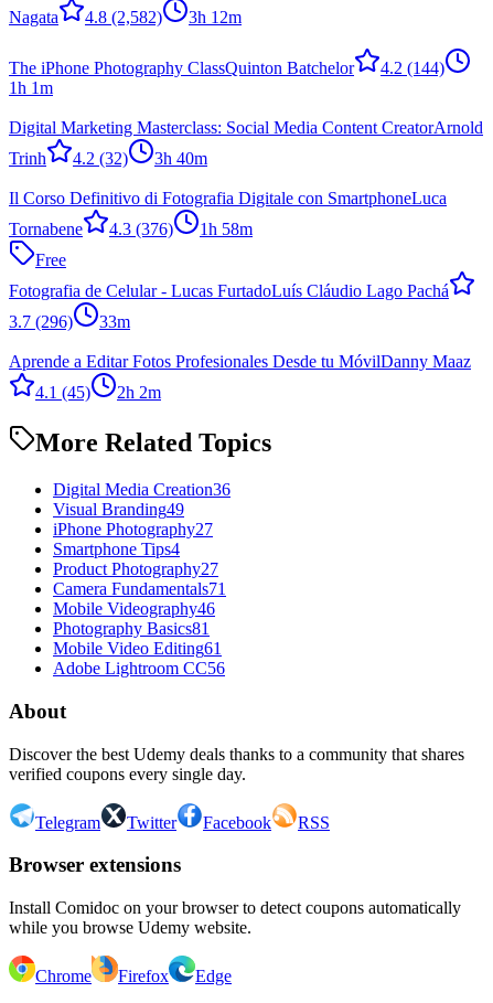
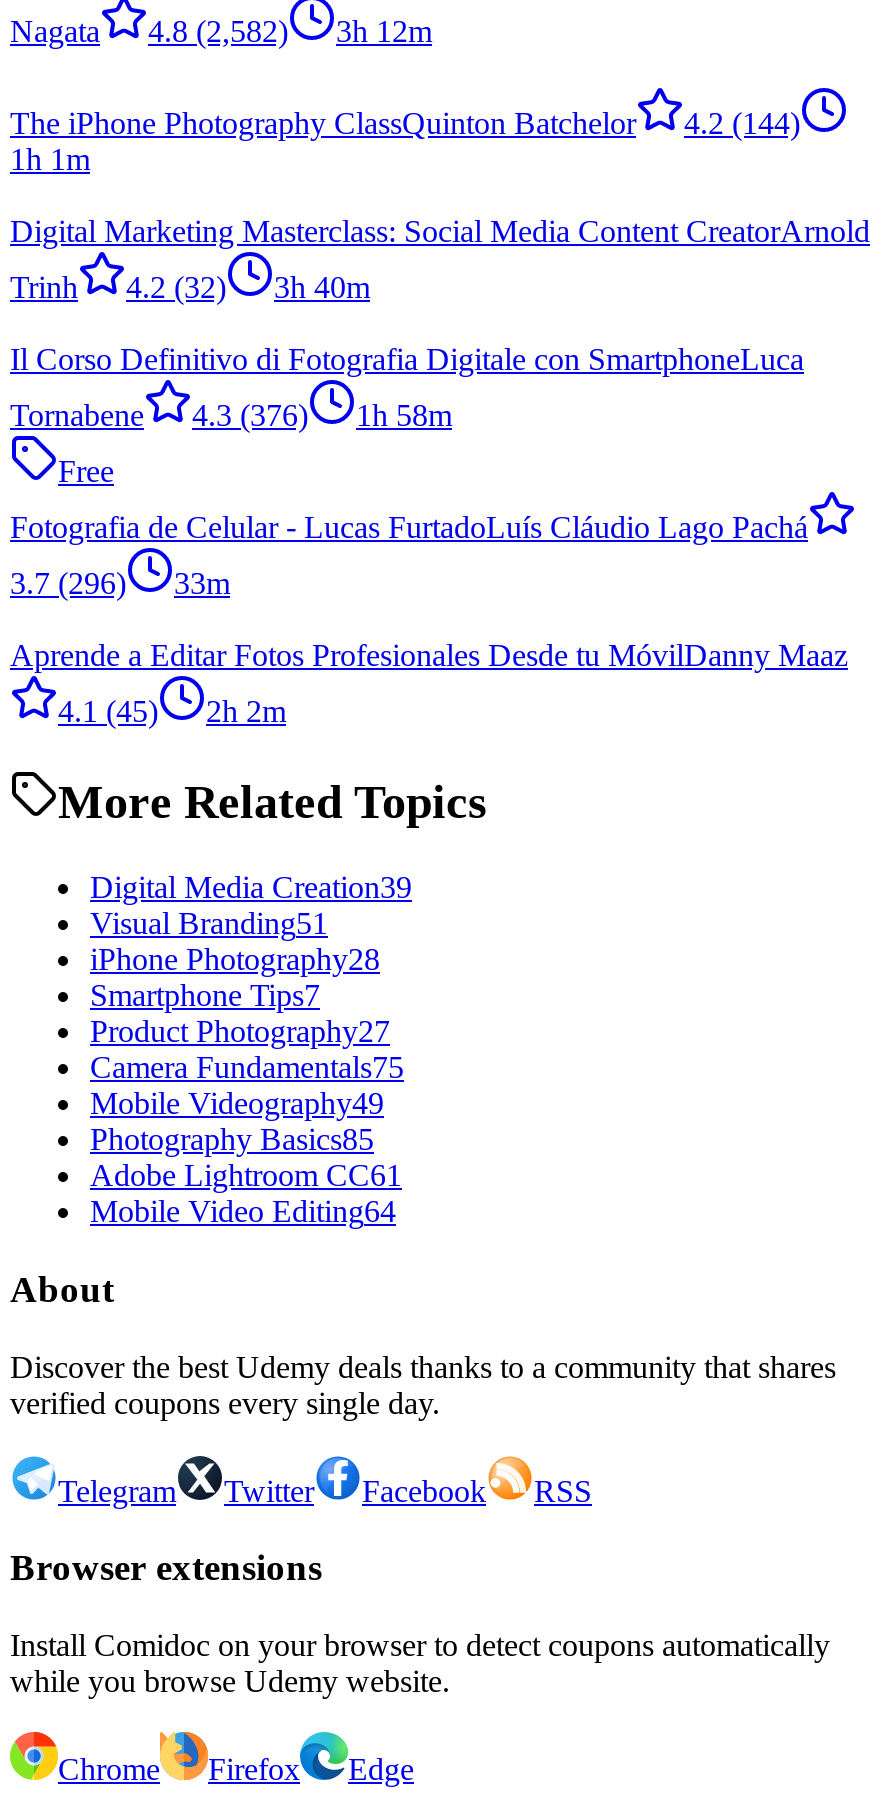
[53,480,231,499] Digital Media Creation36 -> [90,870,412,904] Digital Media Creation39
[53,500,184,519] Visual Branding49 -> [90,906,328,940] Visual Branding51
[53,520,213,539] iPhone Photography27 -> [90,942,380,976] iPhone Photography28
[53,540,180,559] Smartphone Tips4 -> [90,978,320,1012] Smartphone Tips7
[53,580,226,678] Camera Fundamentals71 | Mobile Videography46 | Photography Basics81 | Mobile Video Editing61 | Adobe Lightroom CC56 -> [90,1050,404,1228] Camera Fundamentals75 | Mobile Videography49 | Photography Basics85 | Adobe Lightroom CC61 | Mobile Video Editing64

